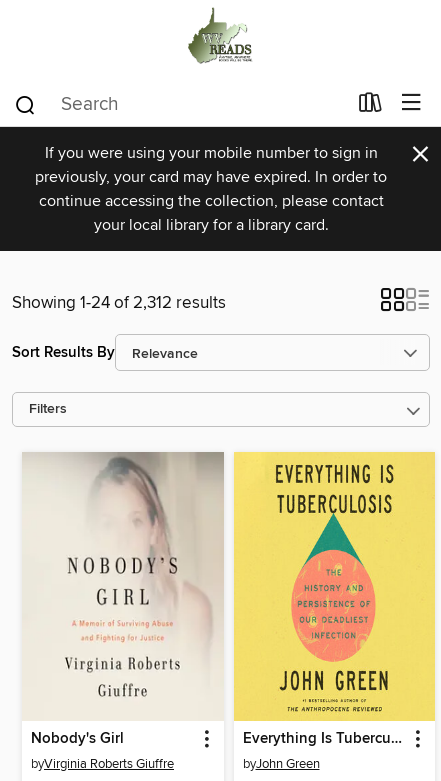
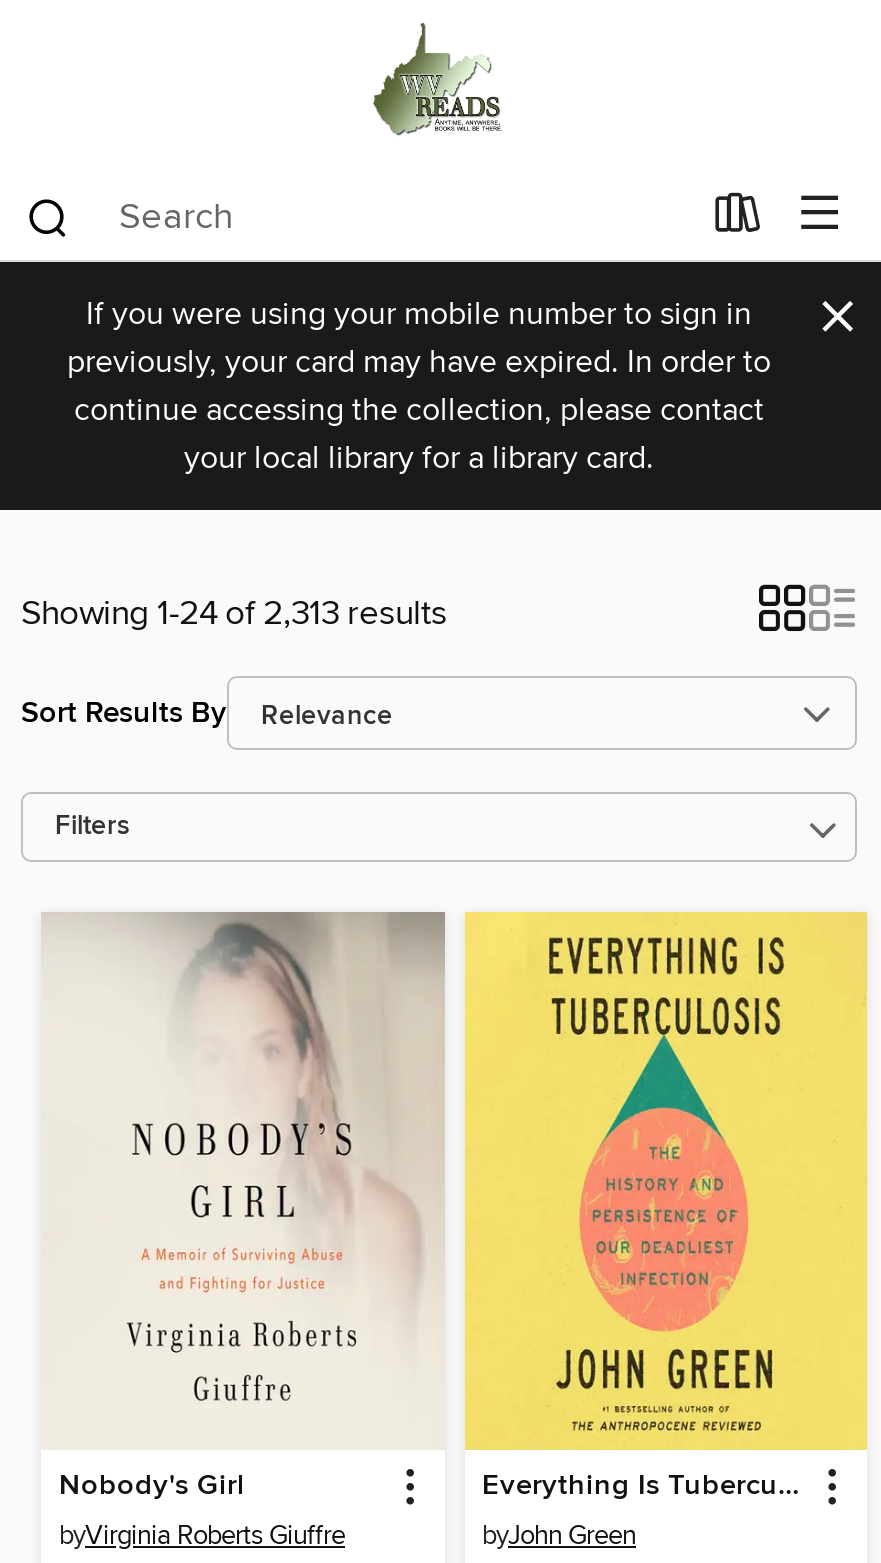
[12,292,226,314] Showing 1-24 of 2,312 results -> [21,592,447,636] Showing 1-24 of 2,313 results

